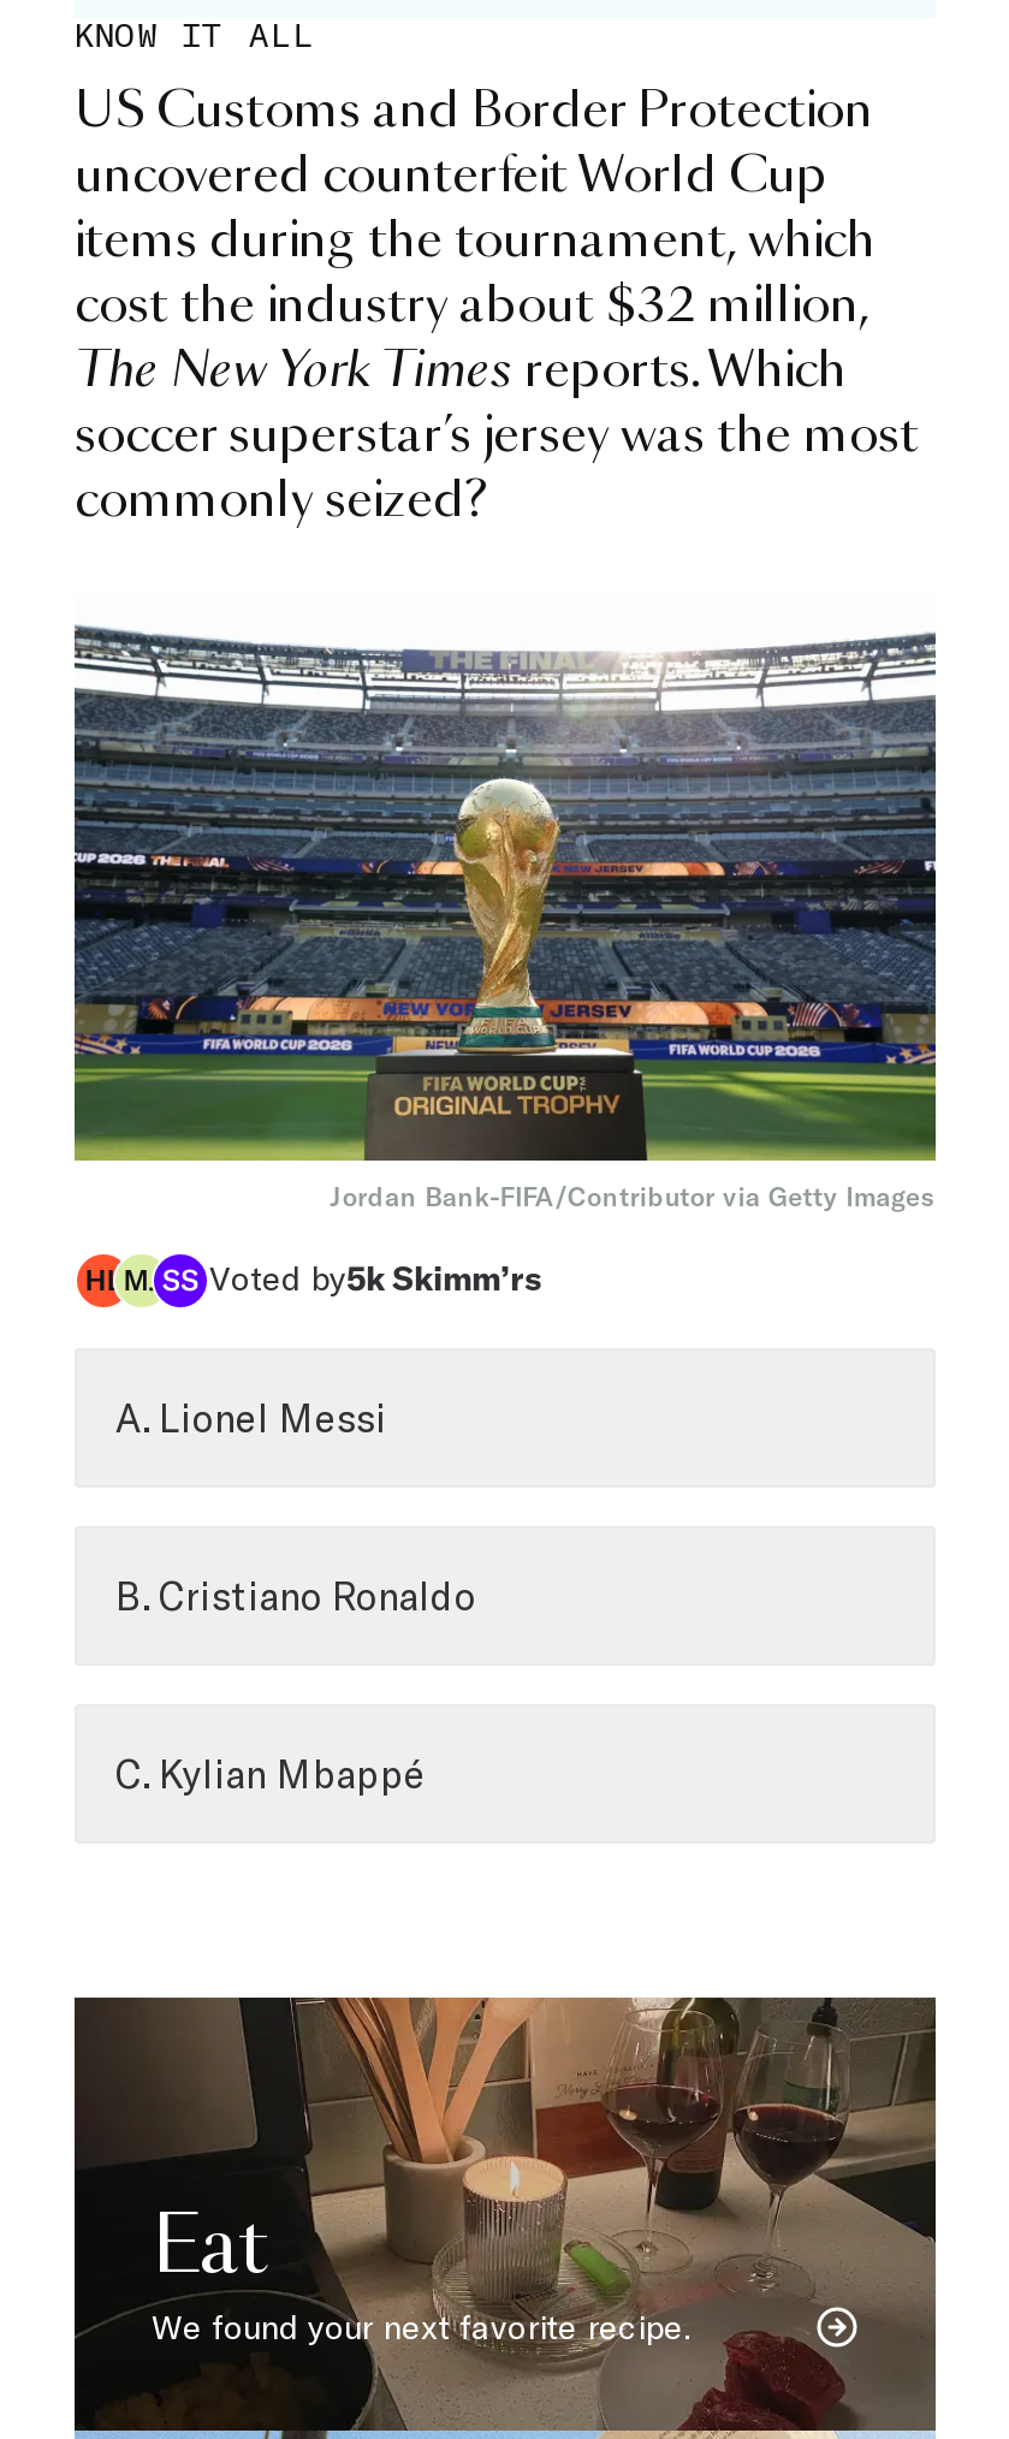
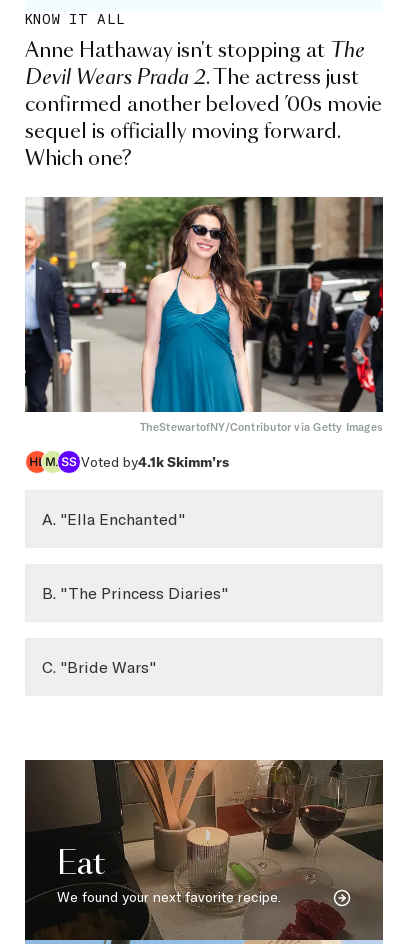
[75,88,919,526] US Customs and Border Protection | uncovered counterfeit World Cup | items during the tournament, which | cost the industry about $32 million, | The New York Times reports. Which | soccer superstar’s jersey was the most | commonly seized? -> [25,41,382,169] Anne Hathaway isn't stopping at The | Devil Wears Prada 2. The actress just | confirmed another beloved ’00s movie | sequel is officially moving forward. | Which one?
[72,624,938,1213] [image] | Jordan Bank-FIFA/Contributor via Getty Images -> [24,204,384,434] [image] | TheStewartofNY/Contributor via Getty Images
[209,1257,541,1300] Voted by5kSkimm’rs -> [81,453,229,471] Voted by4.1kSkimm’rs
[115,1393,387,1441] A. Lionel Messi -> [42,509,185,529] A. "Ella Enchanted"
[115,1571,476,1619] B. Cristiano Ronaldo -> [42,583,228,603] B. "The Princess Diaries"
[115,1749,426,1797] C. Kylian Mbappé -> [42,657,156,677] C. "Bride Wars"

